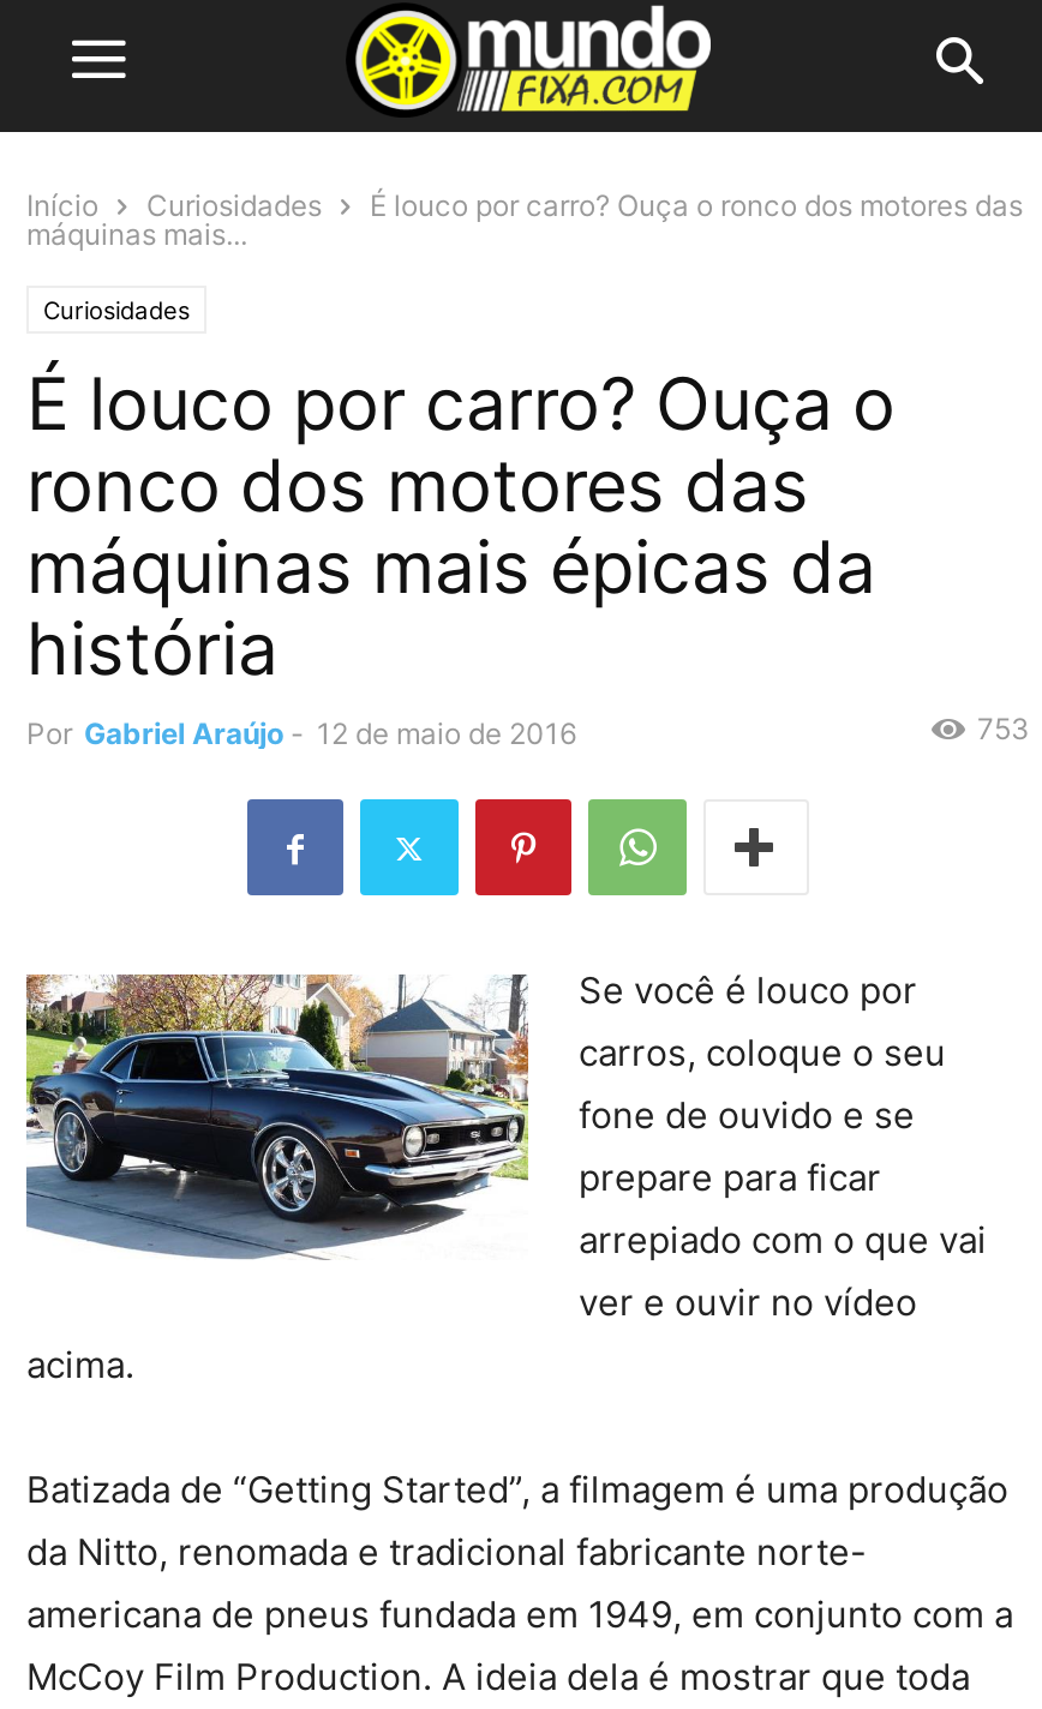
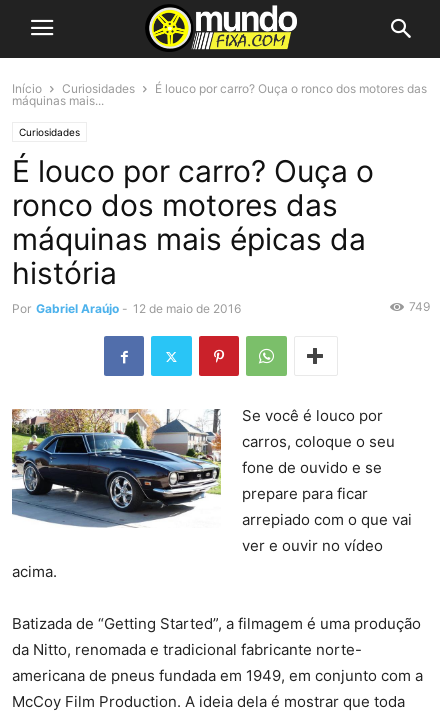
[977,710,1030,746] 753 -> [409,299,430,314] 749

